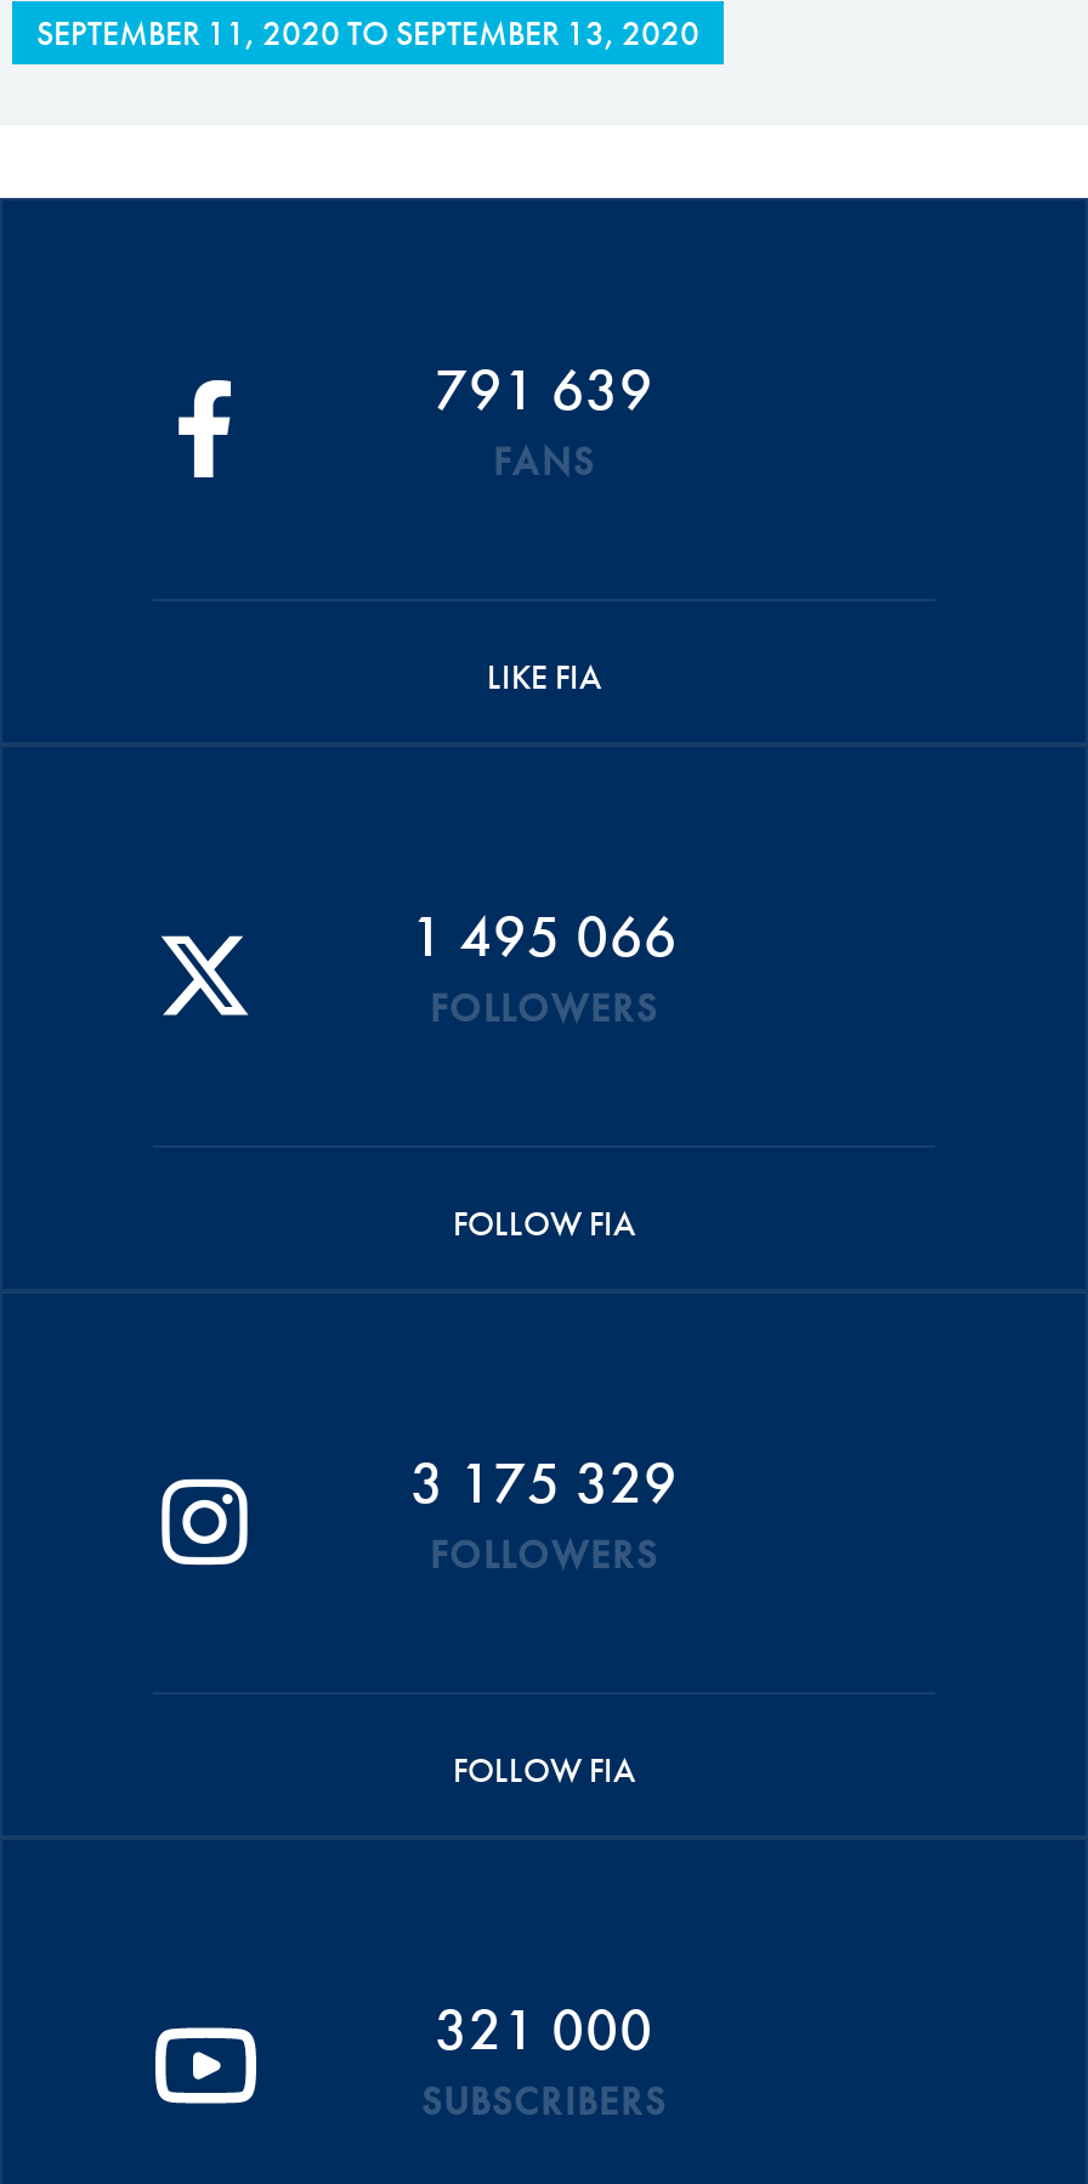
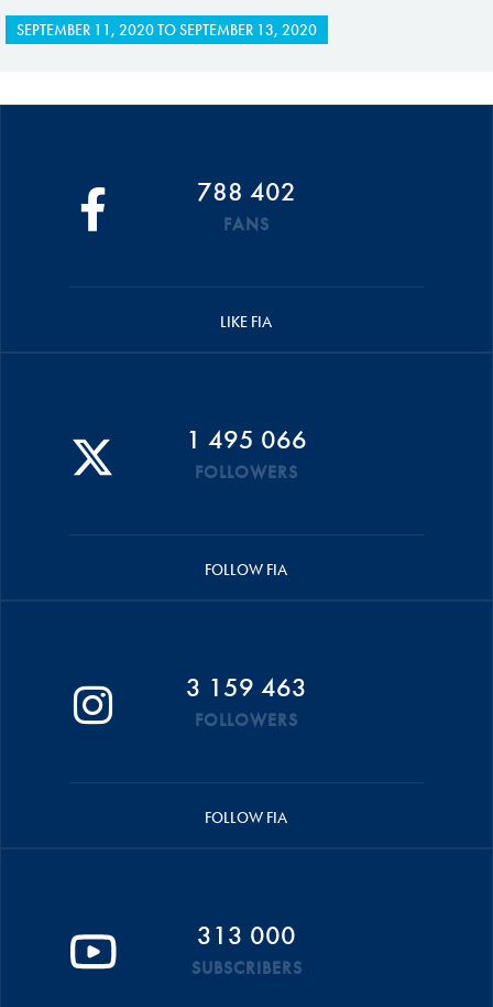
[435,351,653,426] 791 639 -> [197,174,296,208] 788 402
[410,1444,678,1520] 3 175 329 -> [186,670,307,704] 3 159 463
[435,1991,653,2066] 321 000 -> [197,918,296,952] 313 000

